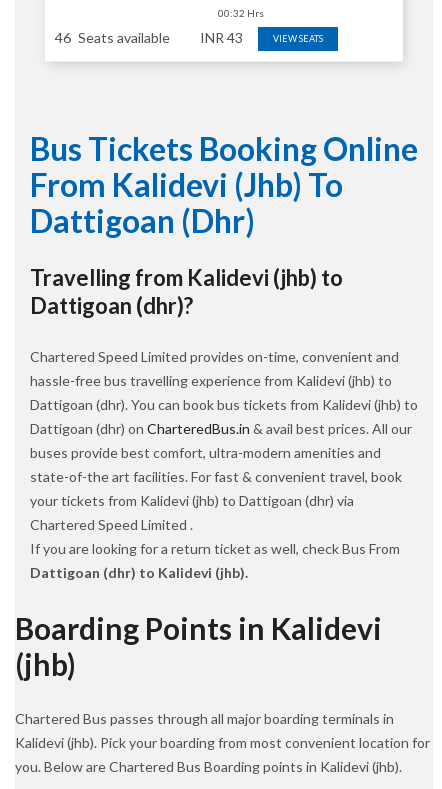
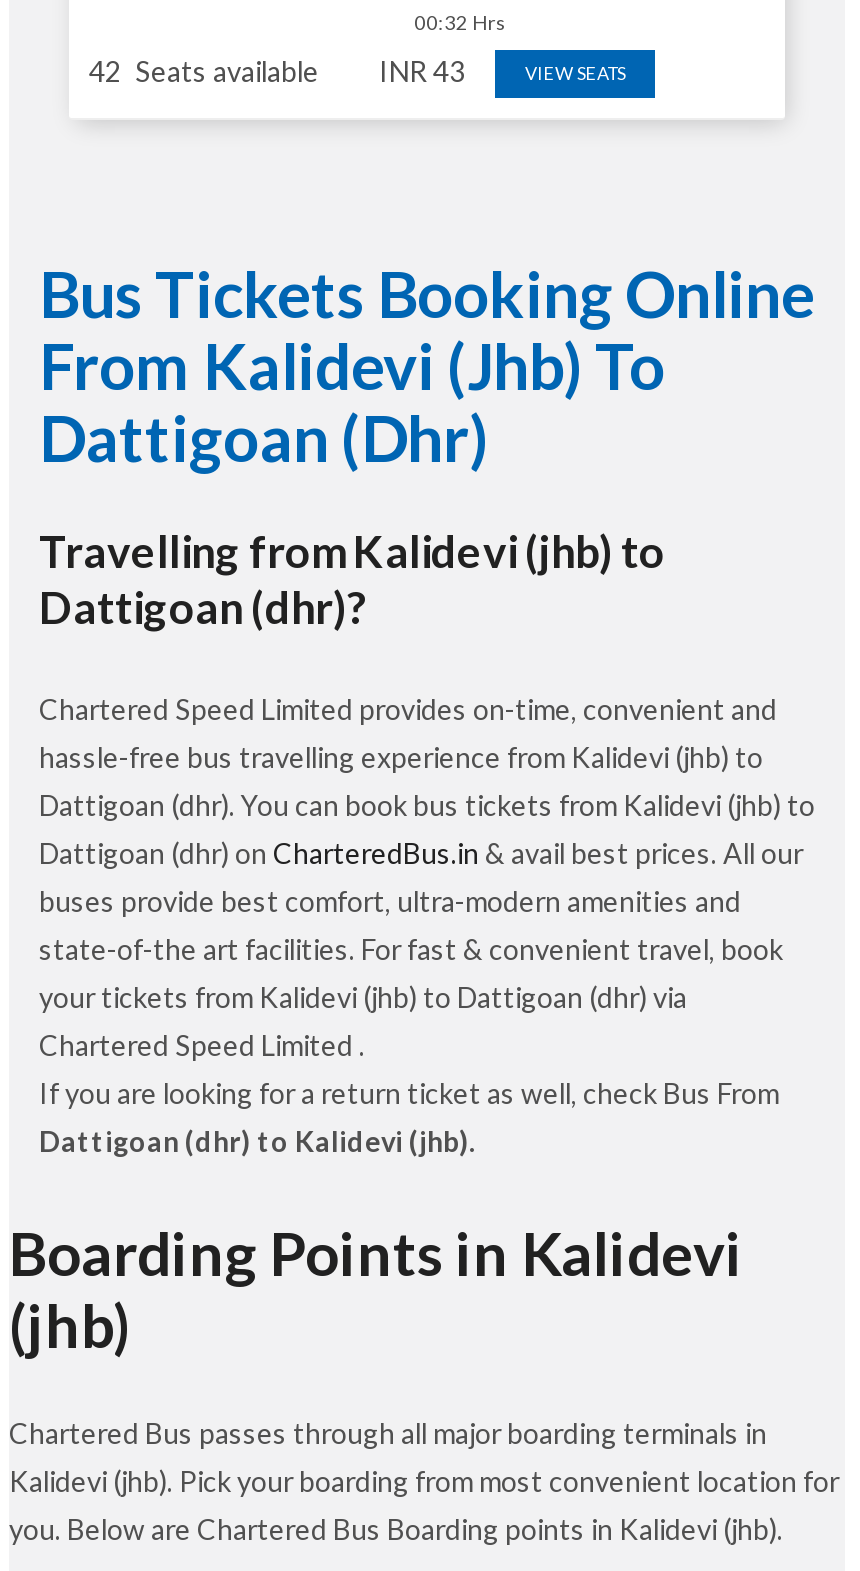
[55,29,170,46] 46 Seats available -> [89,54,319,88] 42 Seats available

